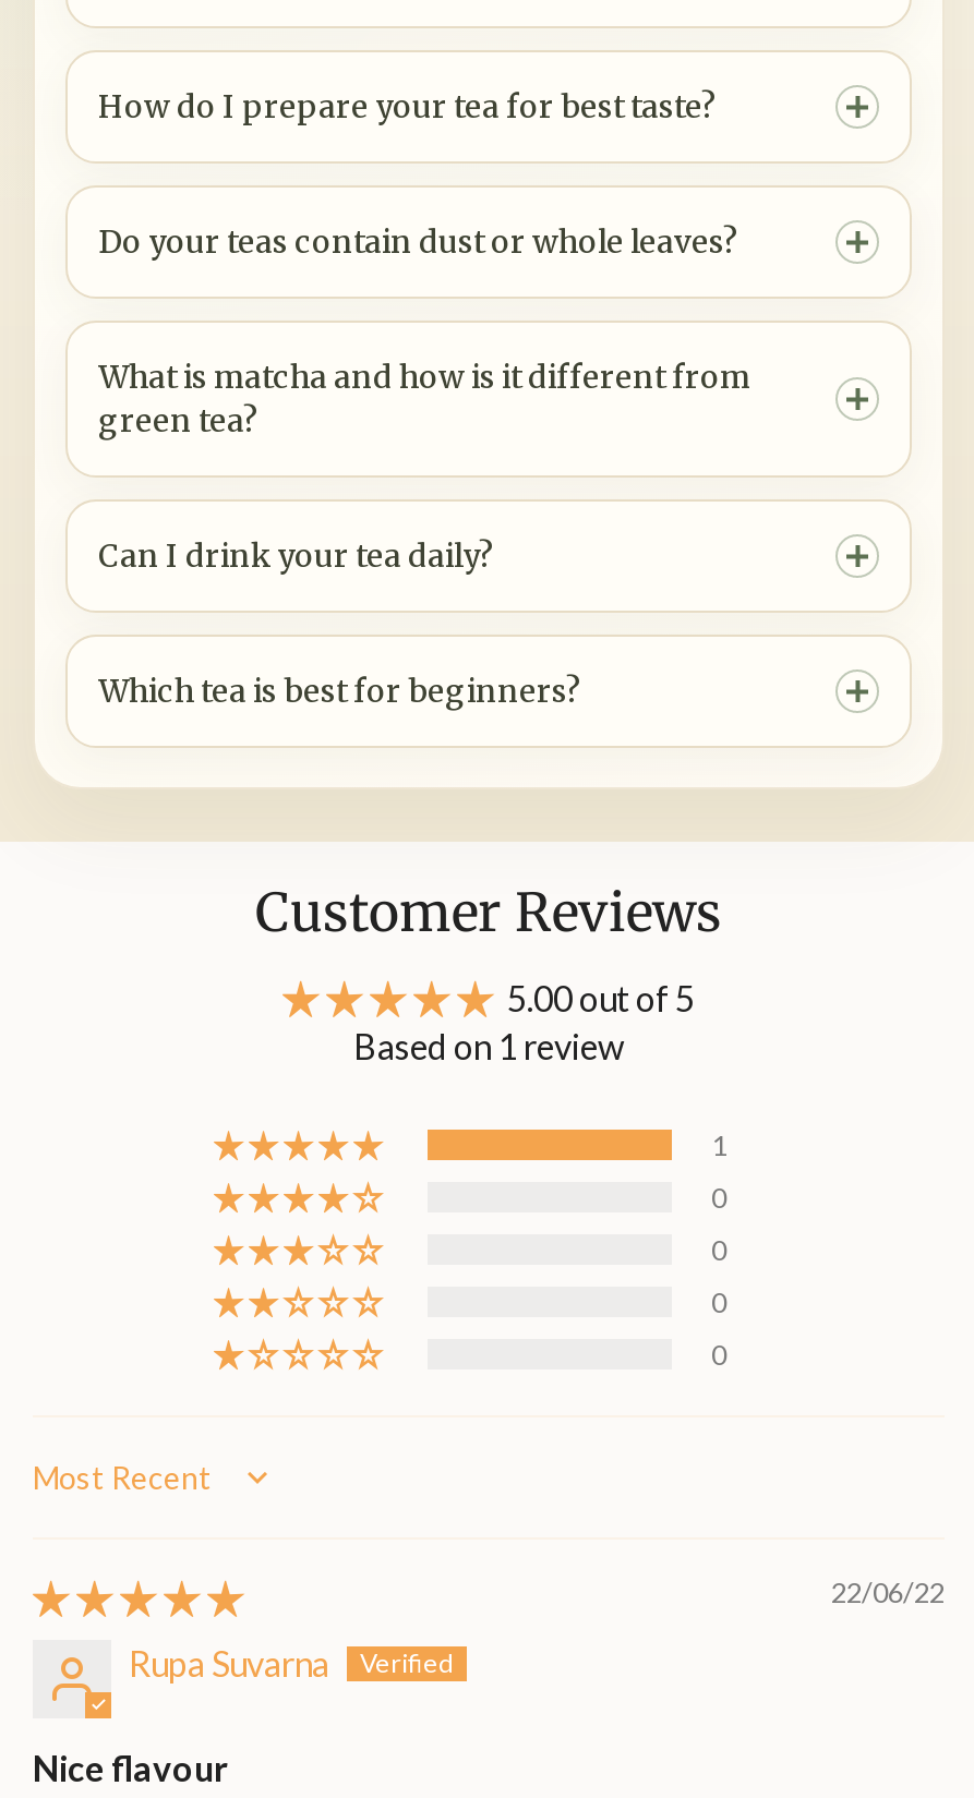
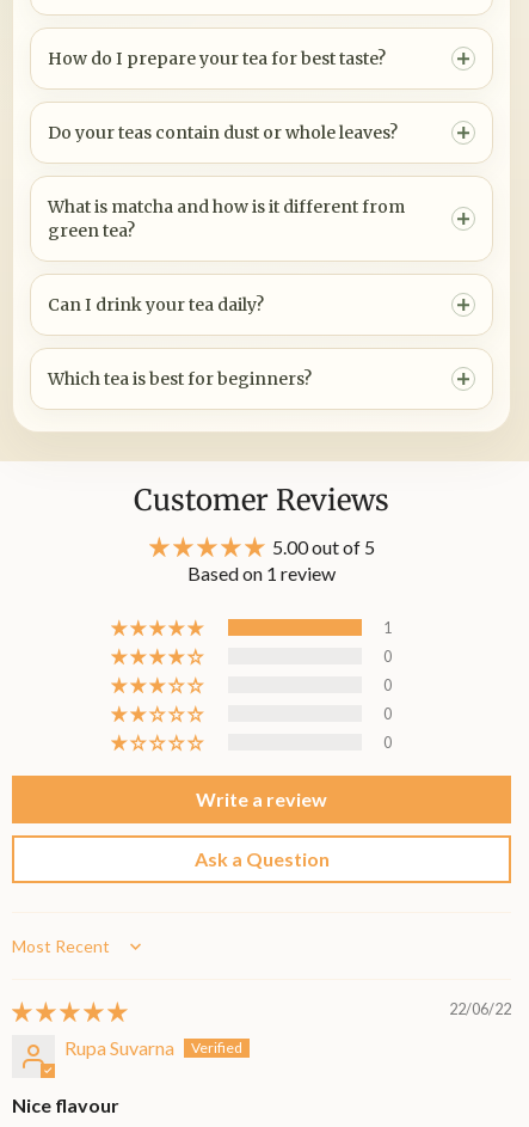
none -> [194,788,329,871] Write a review | Ask a Question

